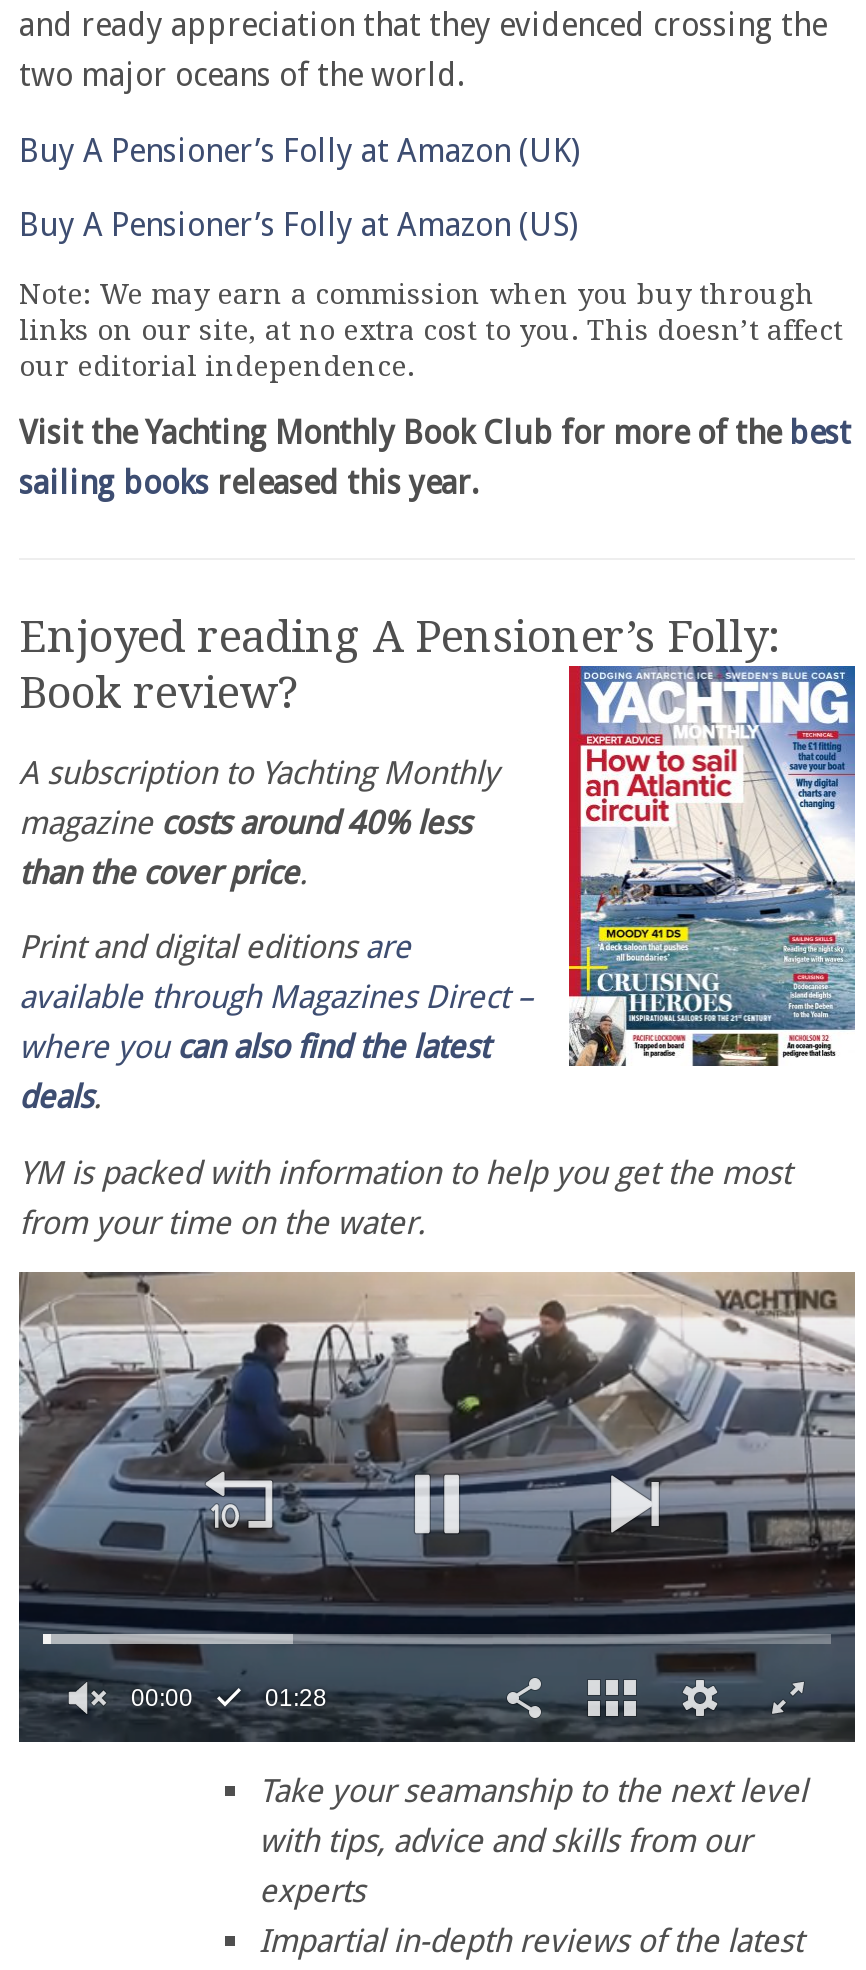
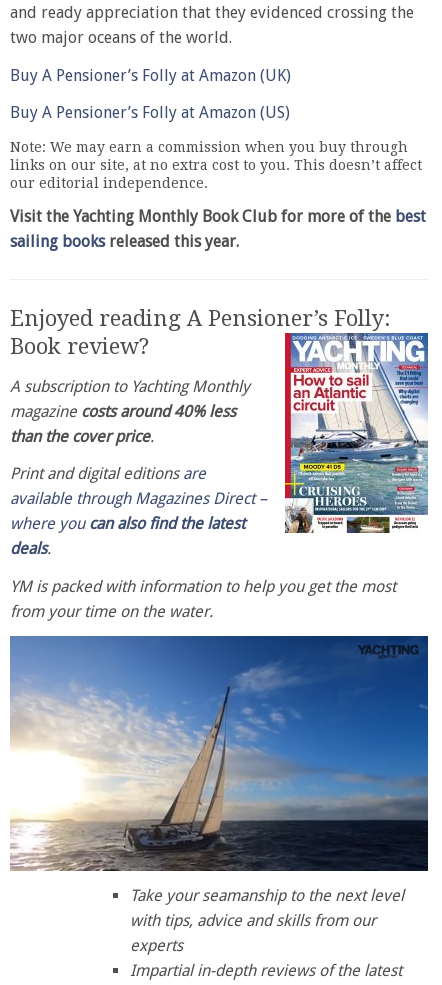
[17,1270,857,1744] [image] -> [9,635,429,872] [image]

